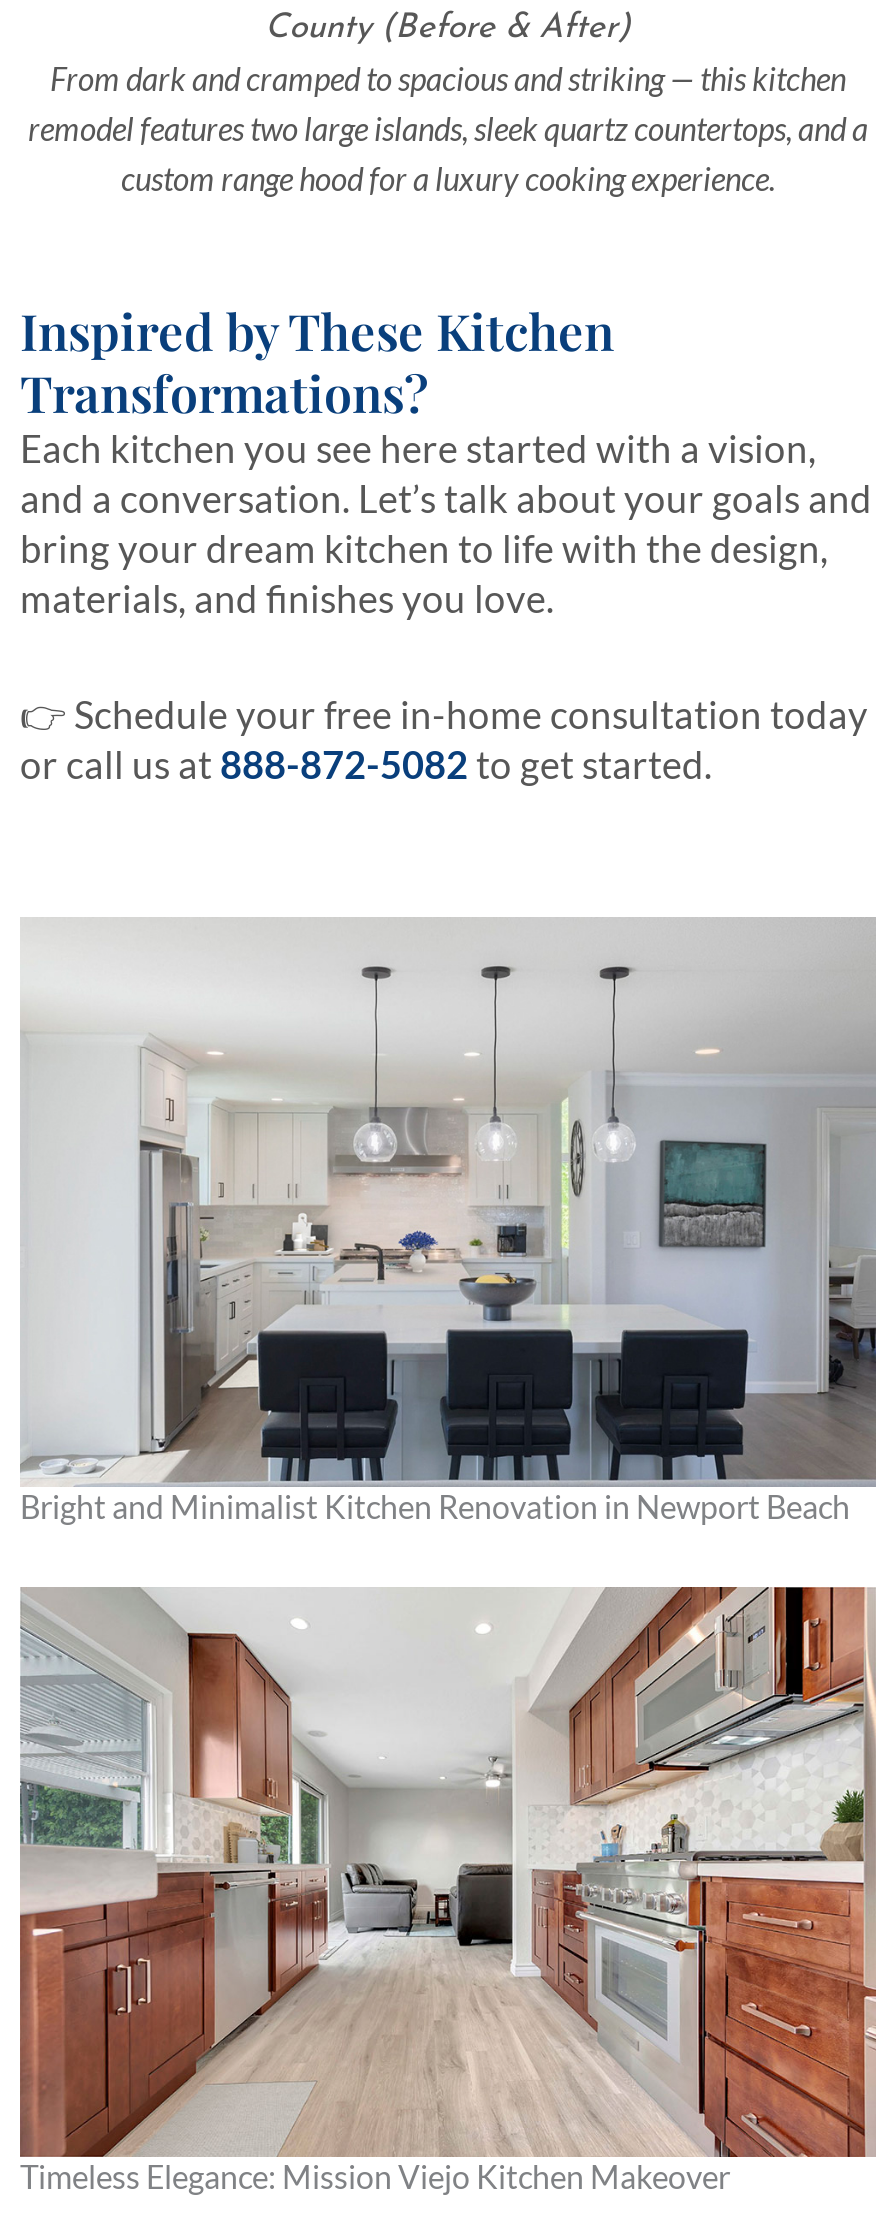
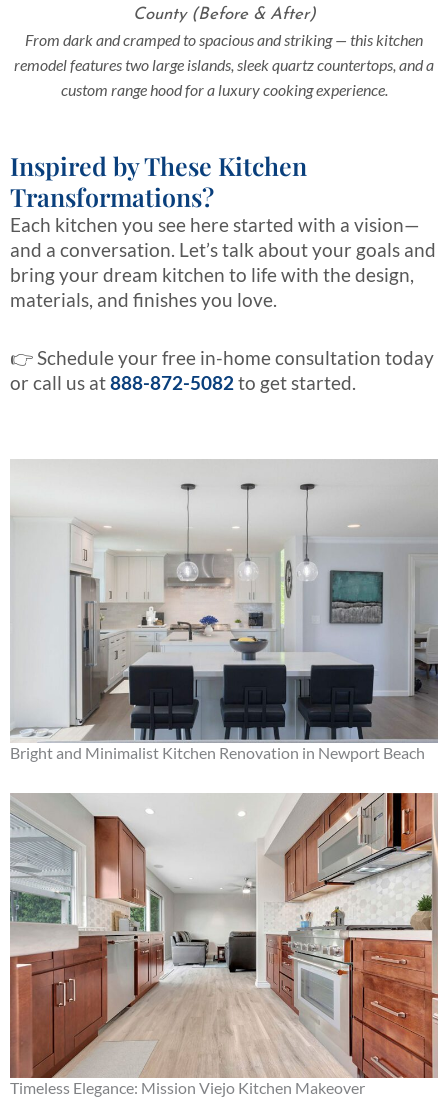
[20,425,816,471] Each kitchen you see here started with a vision, -> [10,213,420,236] Each kitchen you see here started with a vision—

